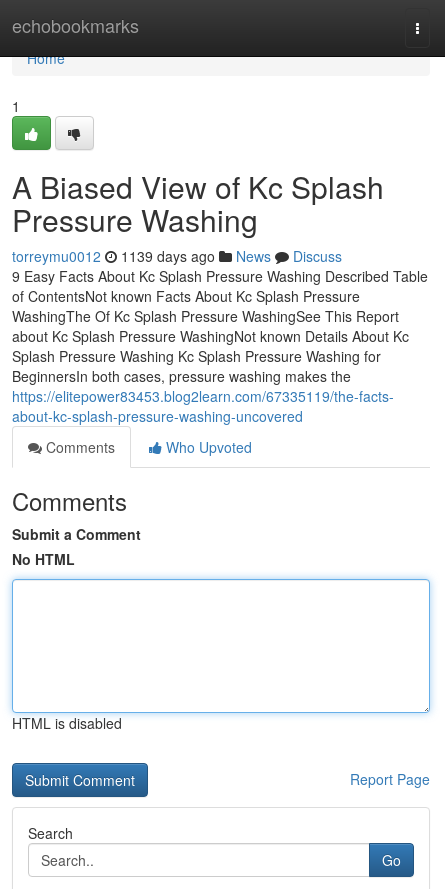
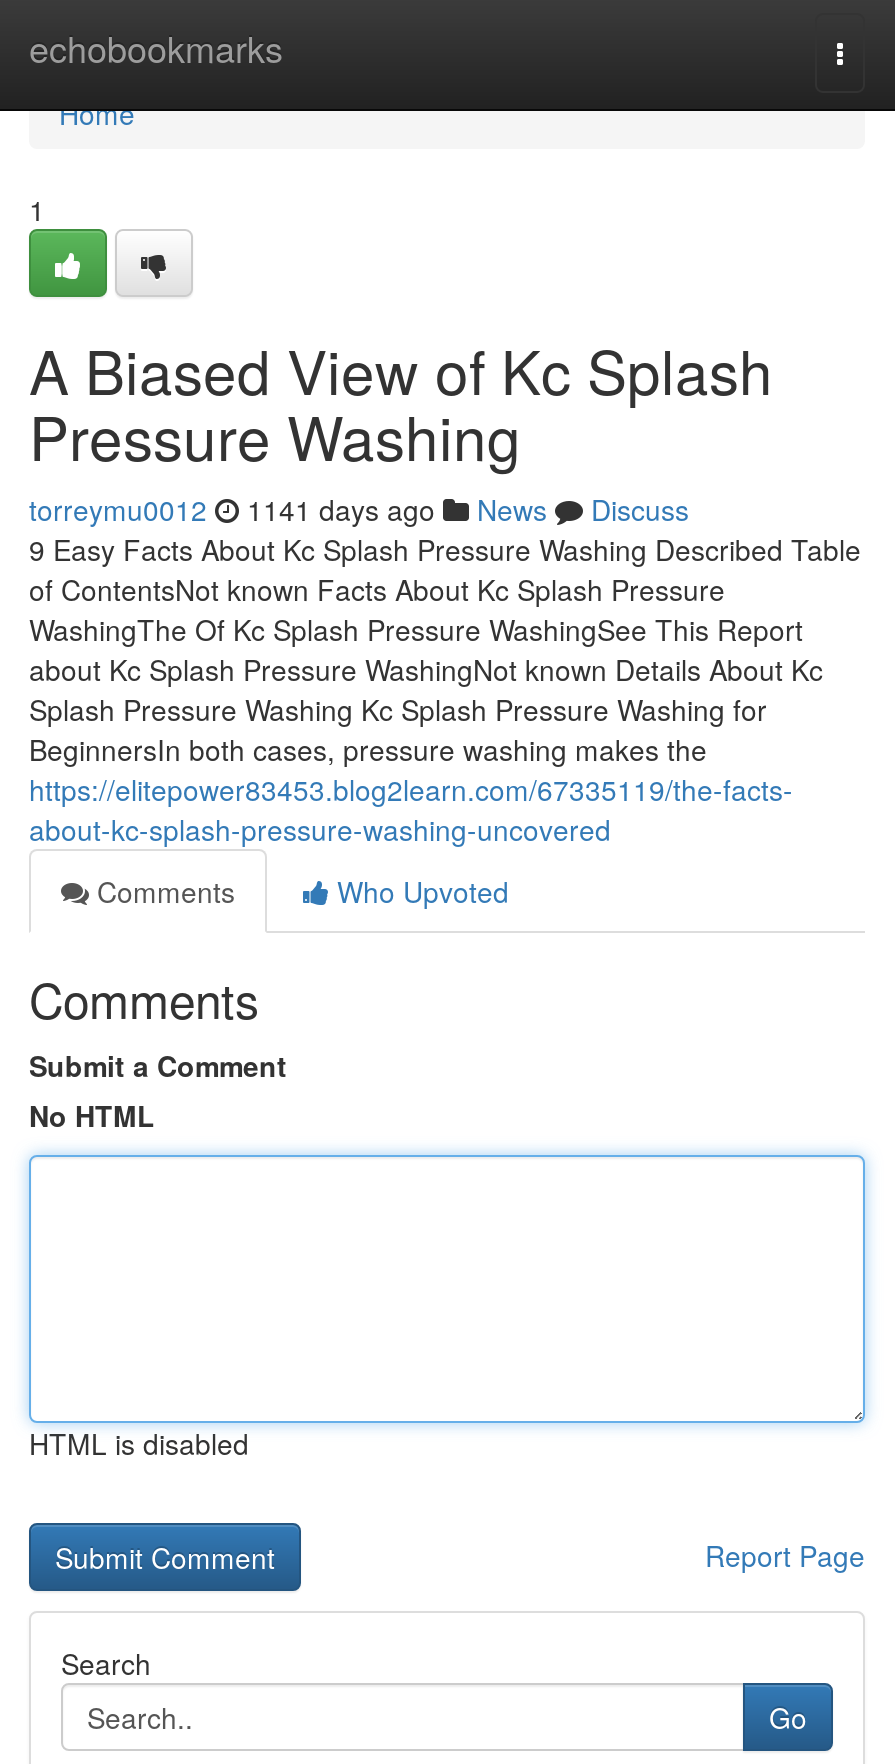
[12,246,342,266] torreymu0012 1139 days ago News Discuss -> [29,489,689,529] torreymu0012 1141 days ago News Discuss

